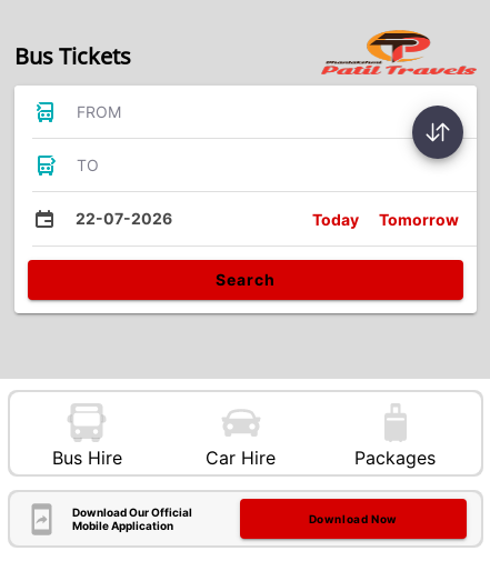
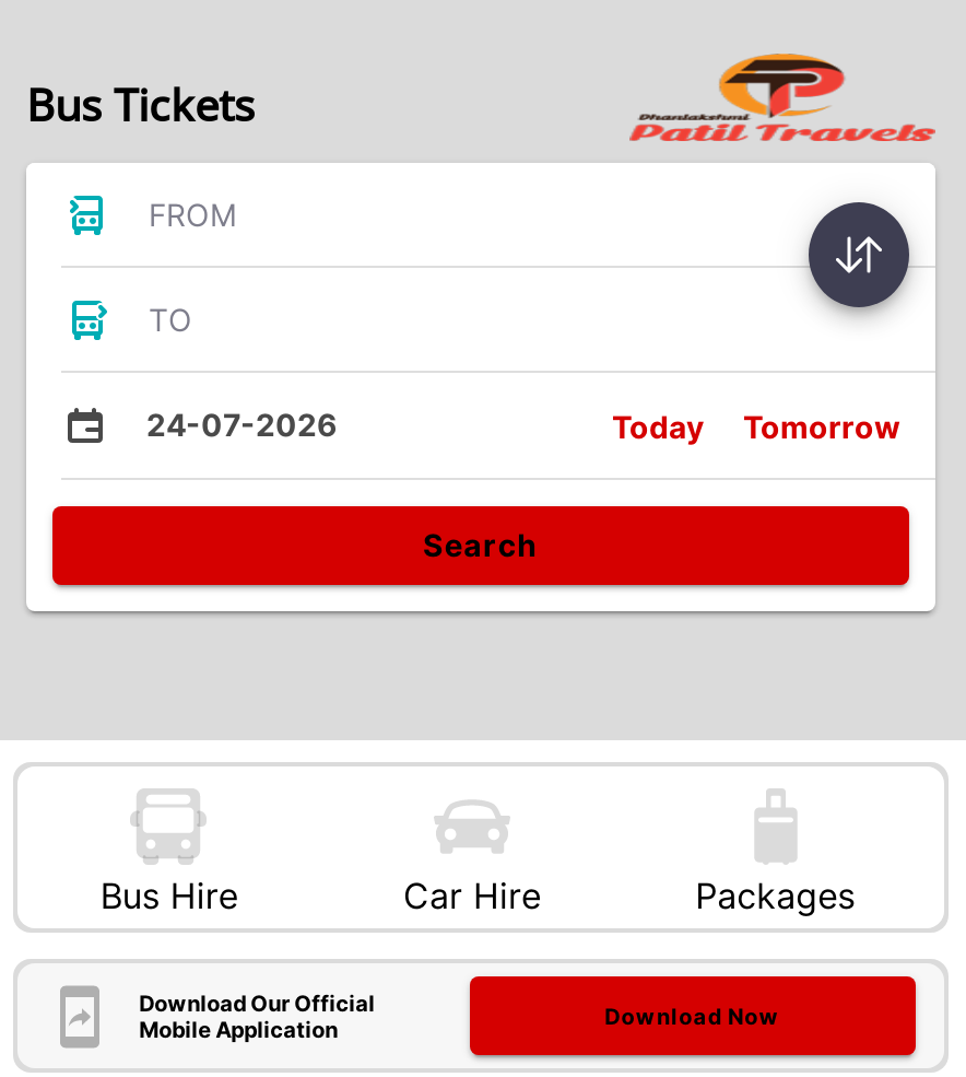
[76,209,172,228] 22-07-2026 -> [146,406,337,443] 24-07-2026

